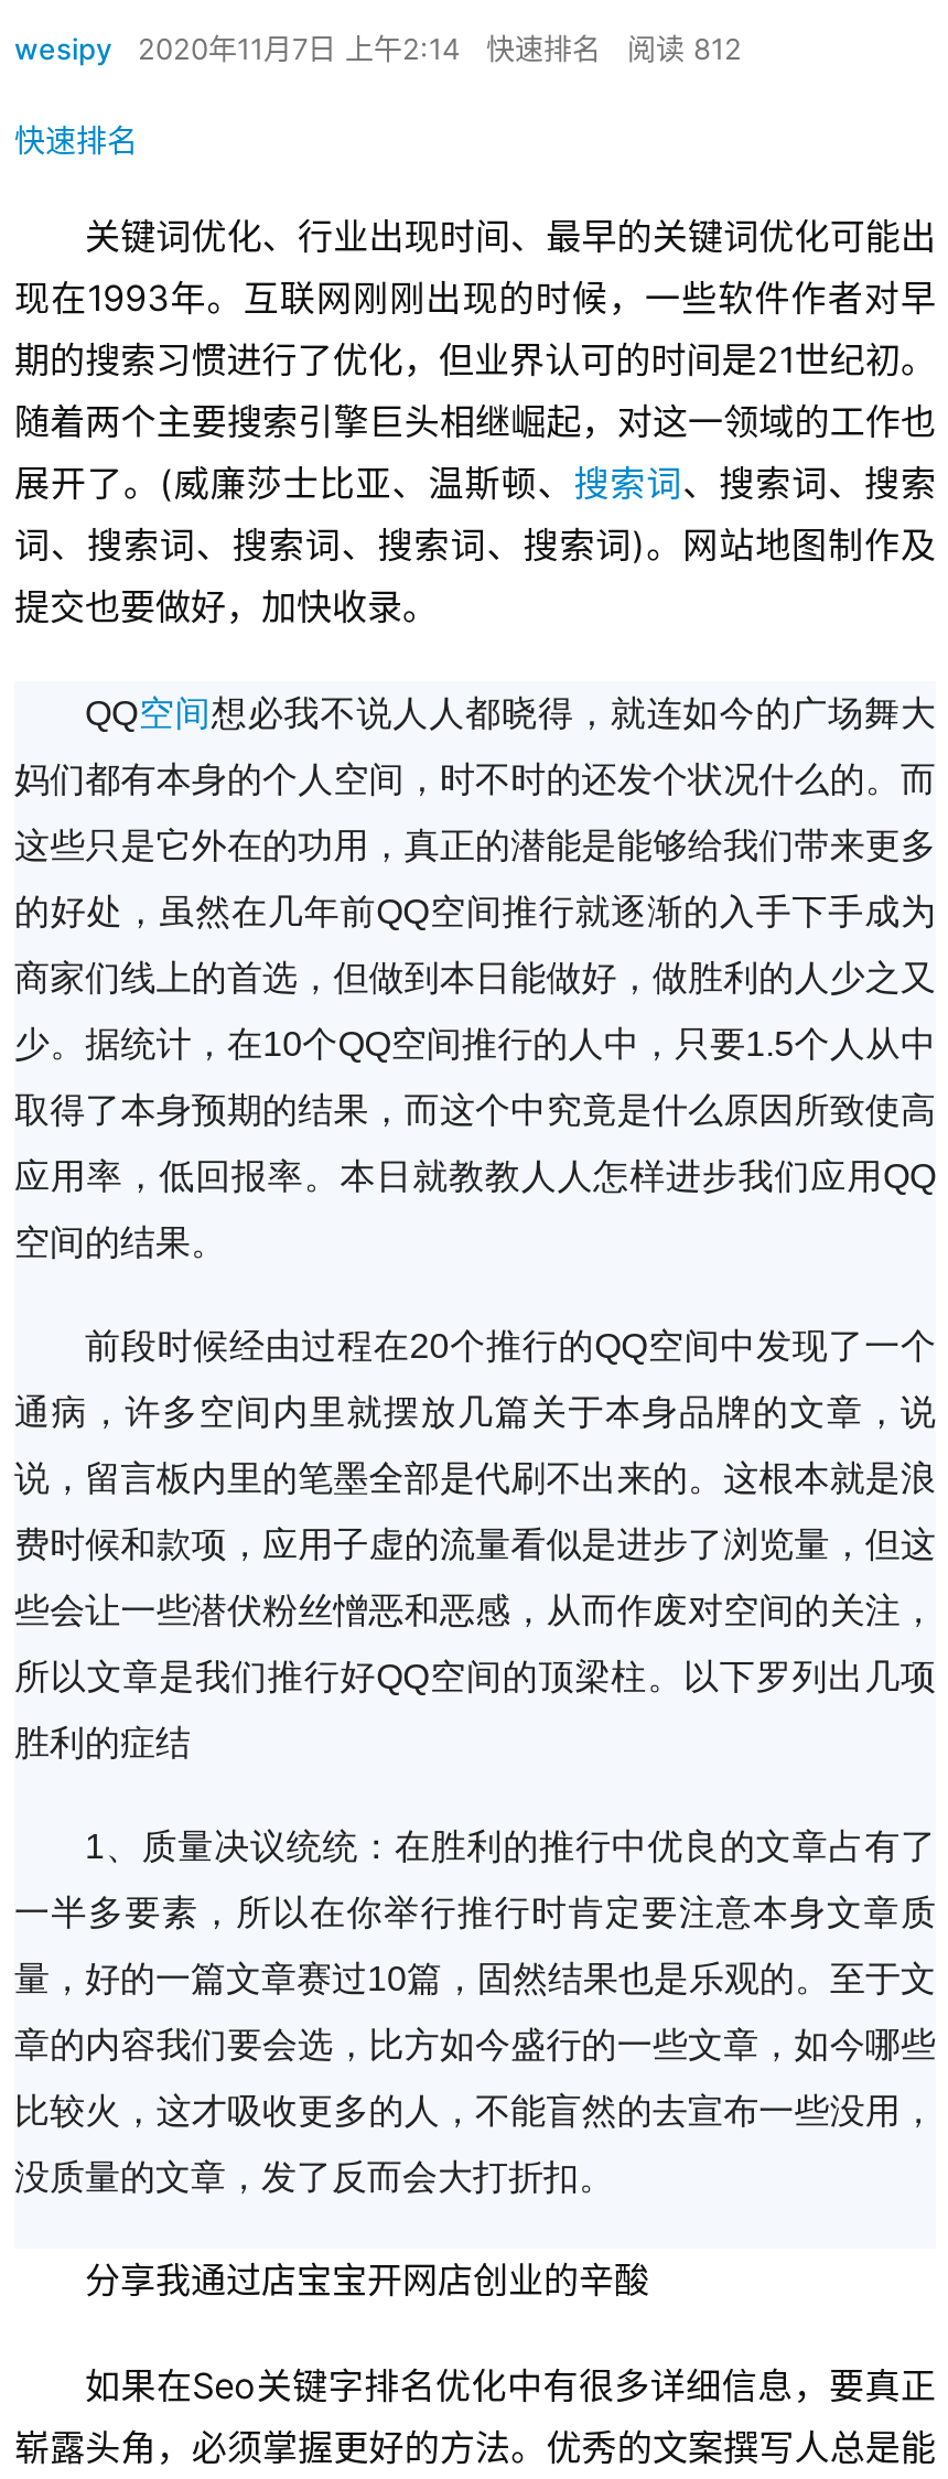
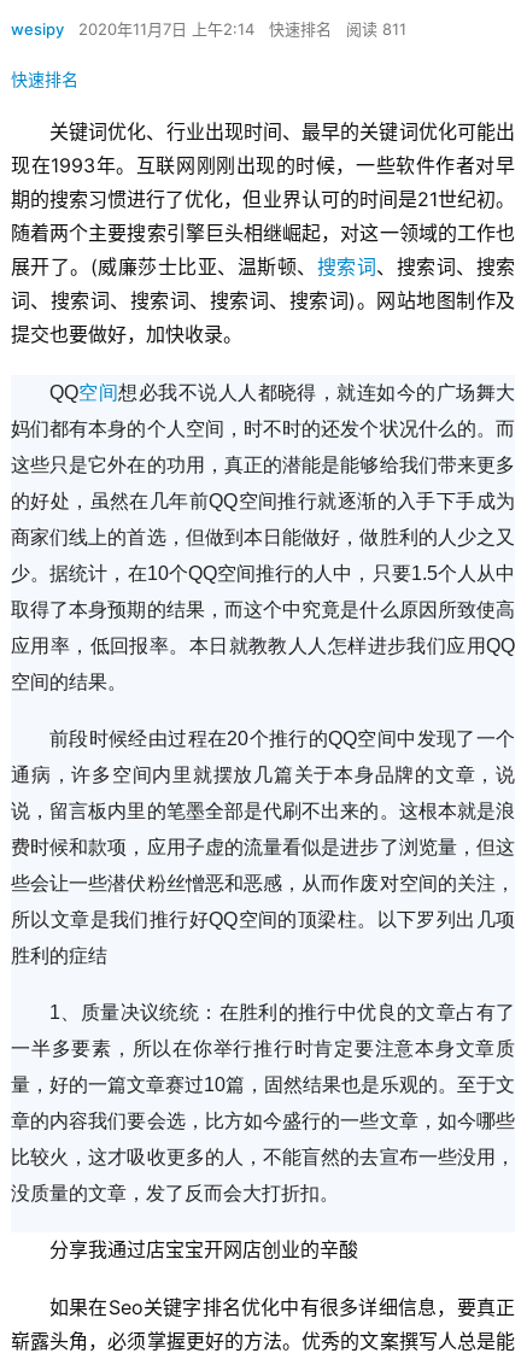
[14,31,742,66] wesipy 2020年11月7日 上午2:14 快速排名 阅读 812 -> [11,19,406,39] wesipy 2020年11月7日 上午2:14 快速排名 阅读 811

